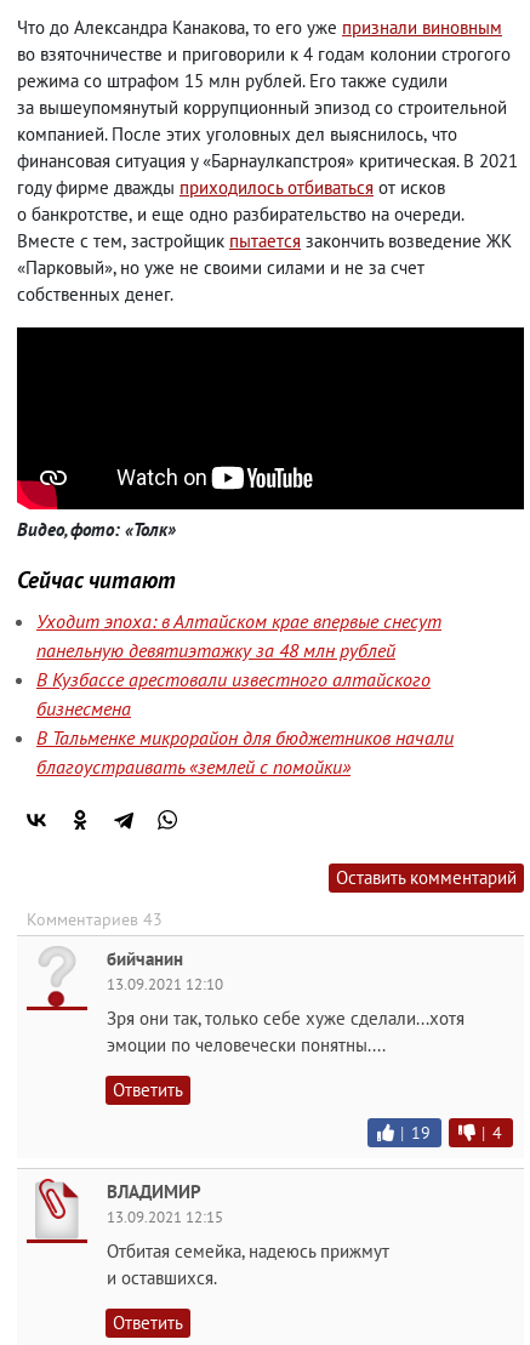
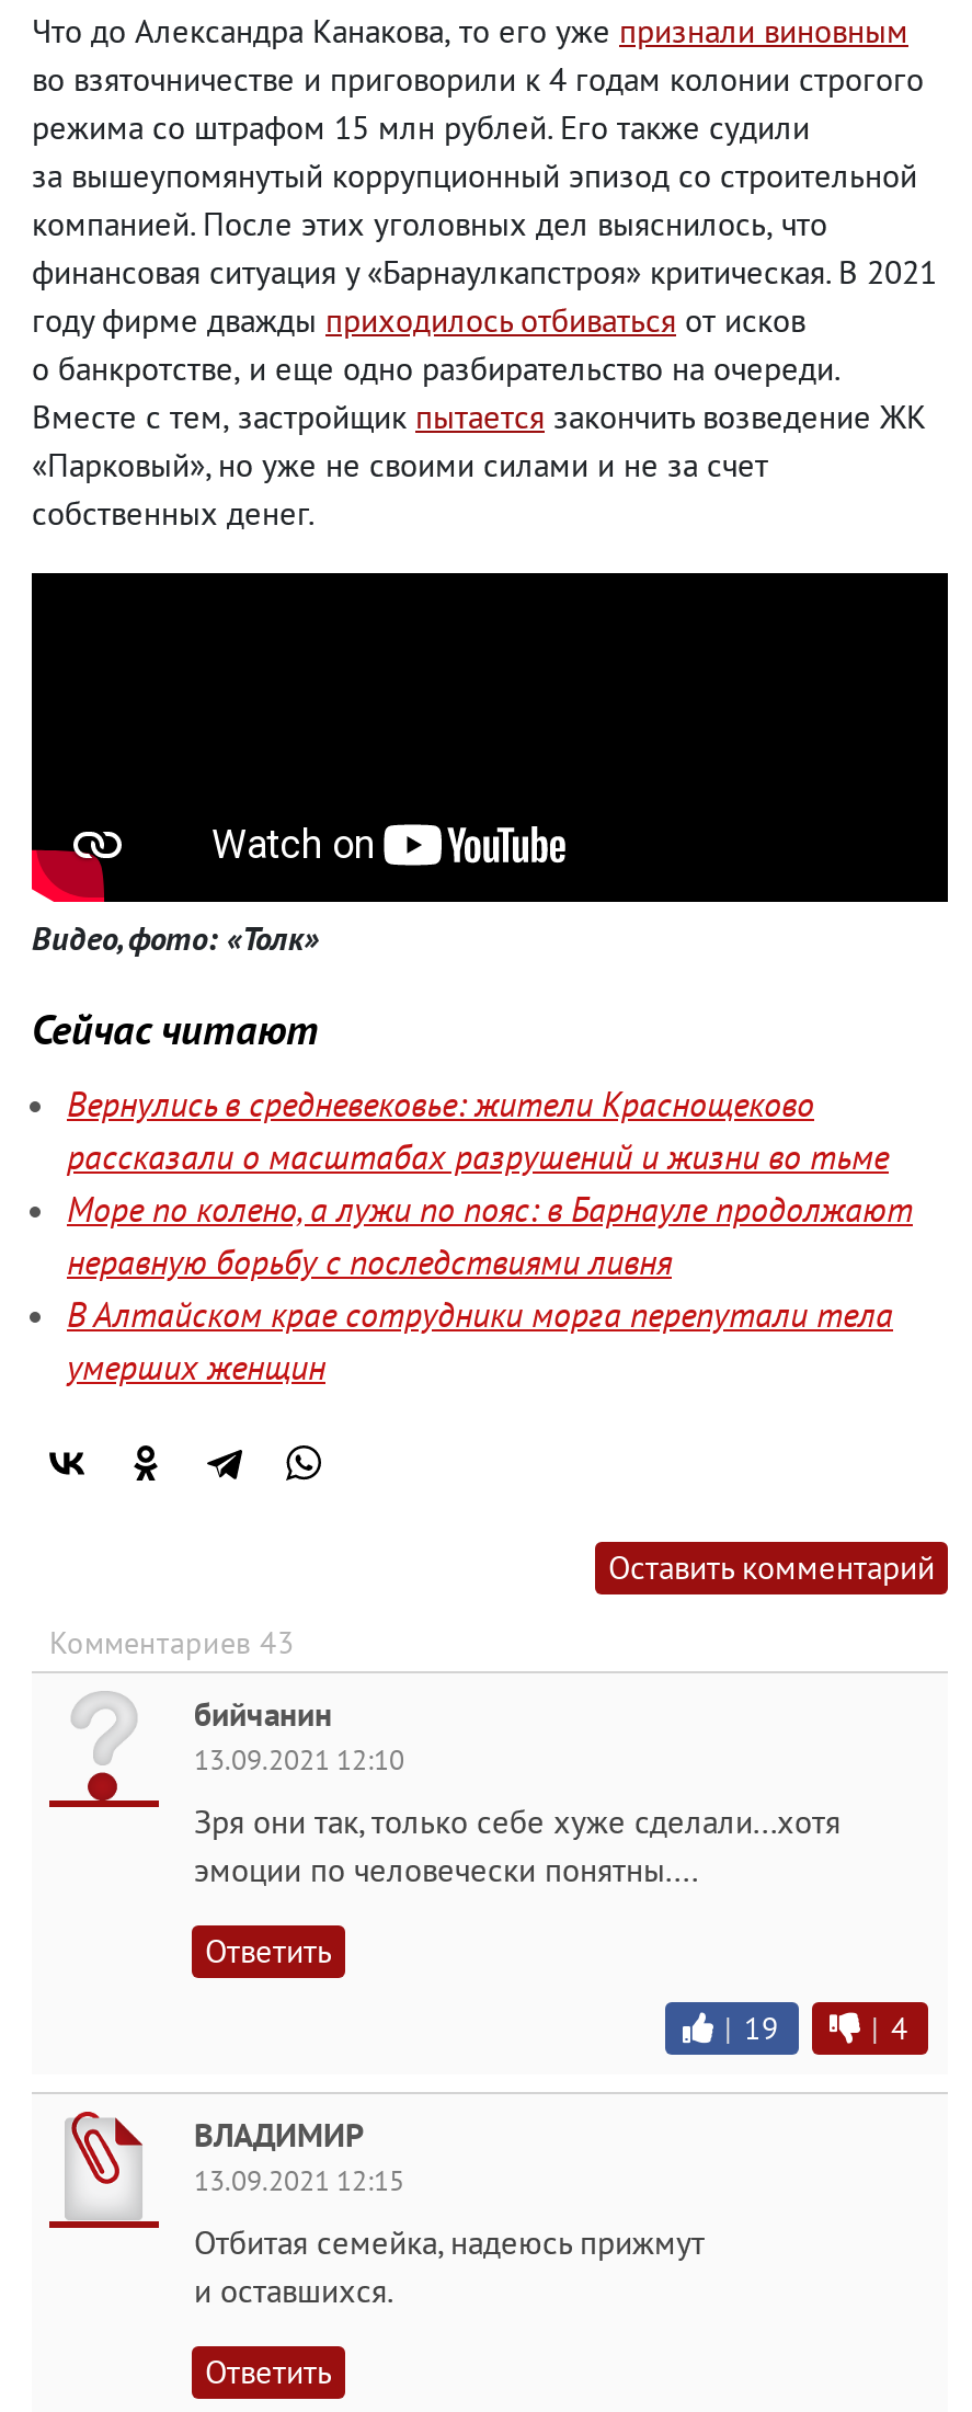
[36,609,454,779] Уходит эпоха: в Алтайском крае впервые снесут | панельную девятиэтажку за 48 млн рублей | В Кузбассе арестовали известного алтайского | бизнесмена | В Тальменке микрорайон для бюджетников начали | благоустраивать «землей с помойки» -> [67,1082,913,1389] Вернулись в средневековье: жители Краснощеково | рассказали о масштабах разрушений и жизни во тьме | Море по колено, а лужи по пояс: в Барнауле продолжают | неравную борьбу с последствиями ливня | В Алтайском крае сотрудники морга перепутали тела | умерших женщин

